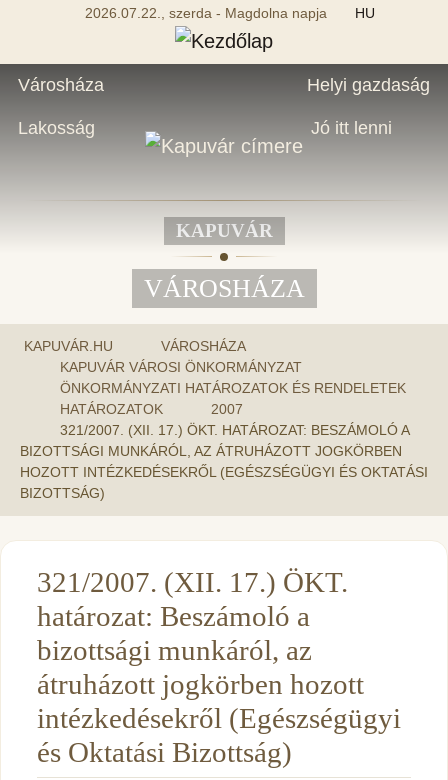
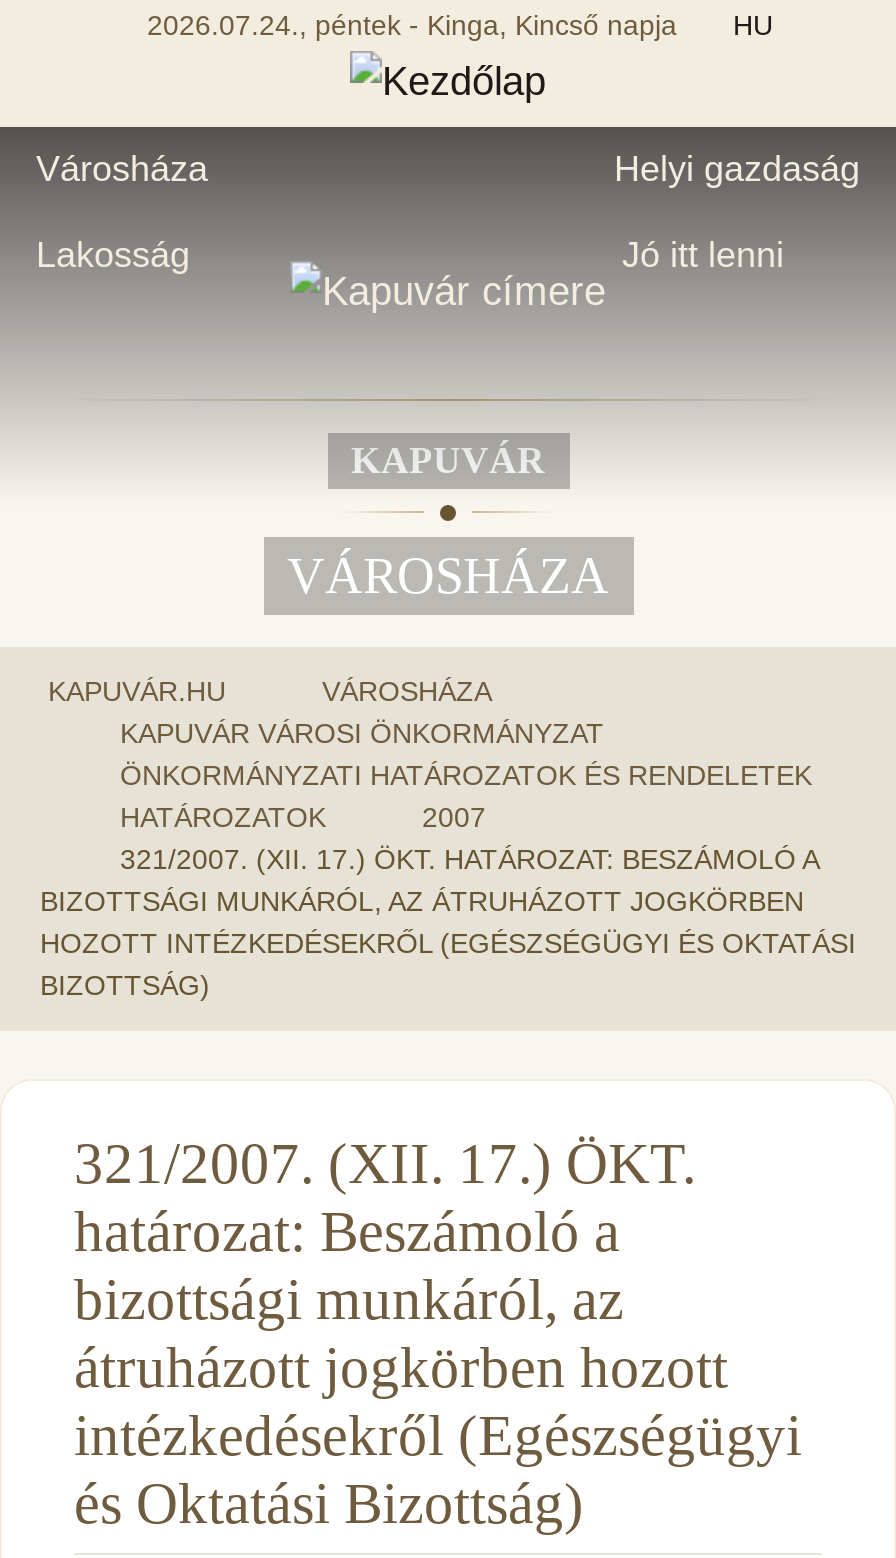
[85,5,331,21] 2026.07.22., szerda - Magdolna napja -> [147,9,685,41] 2026.07.24., péntek - Kinga, Kincső napja

